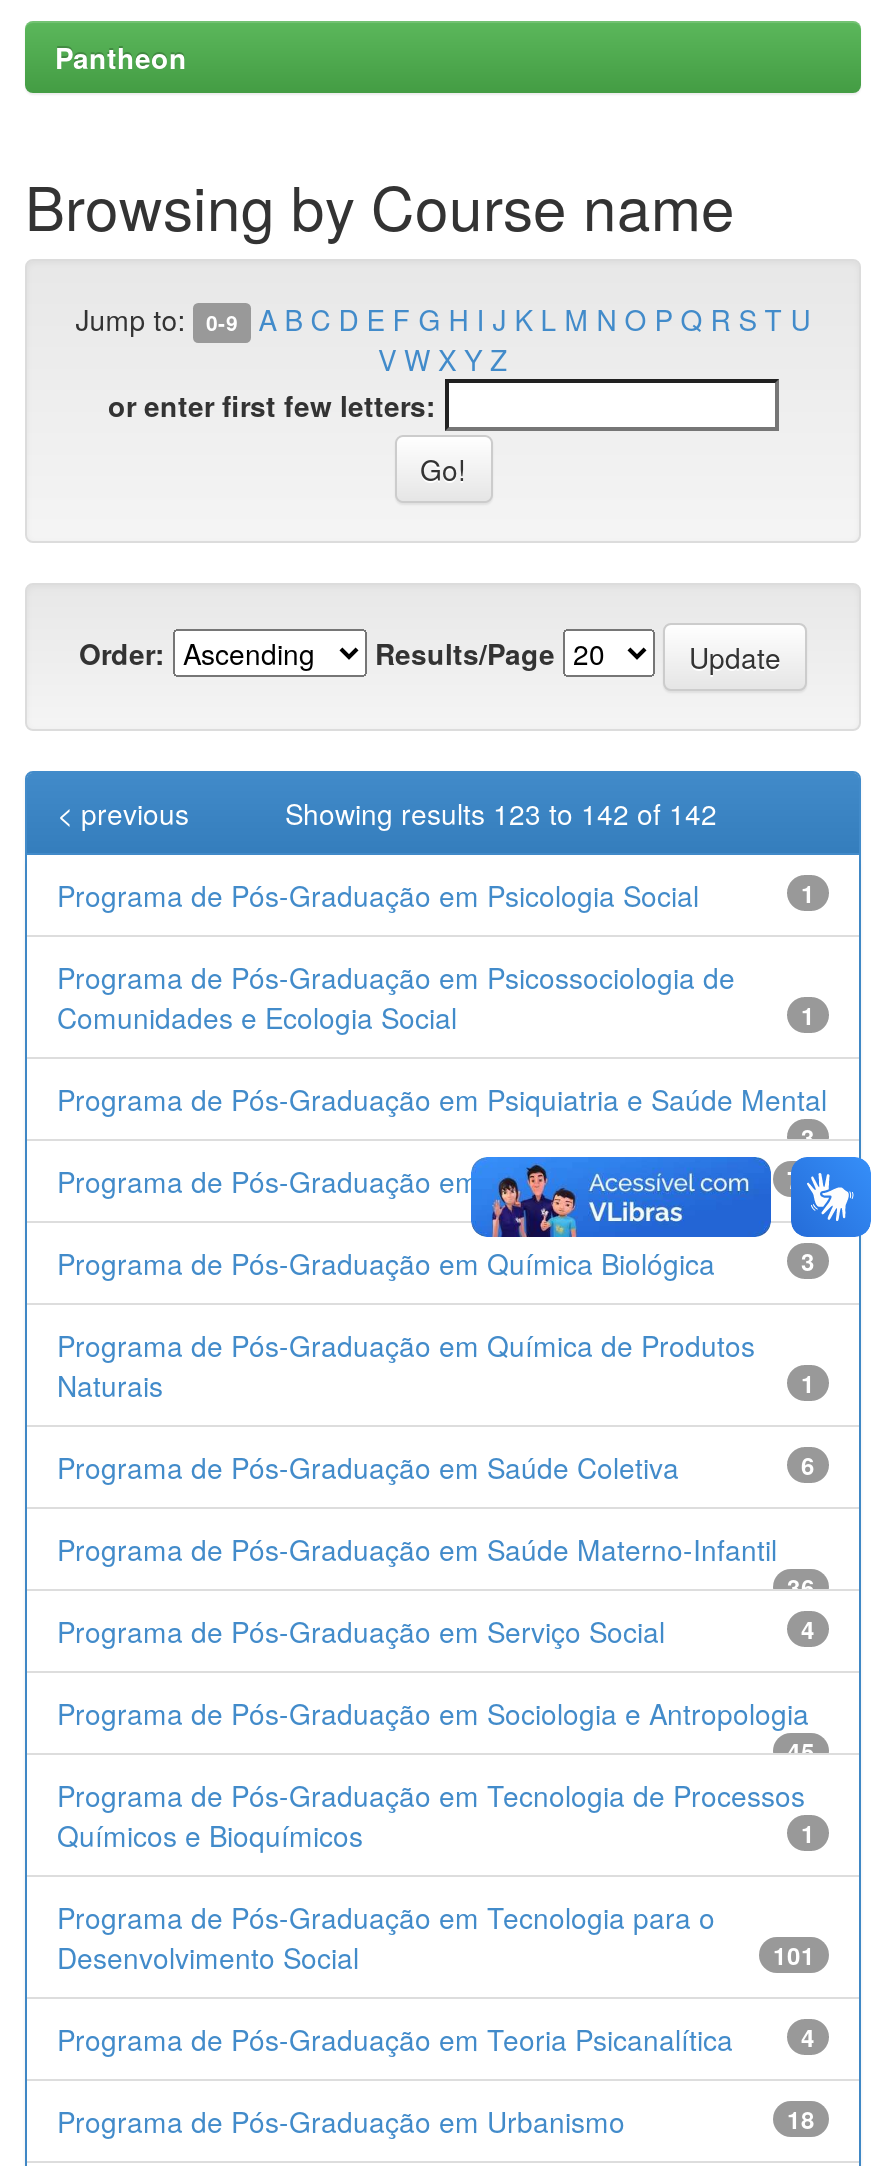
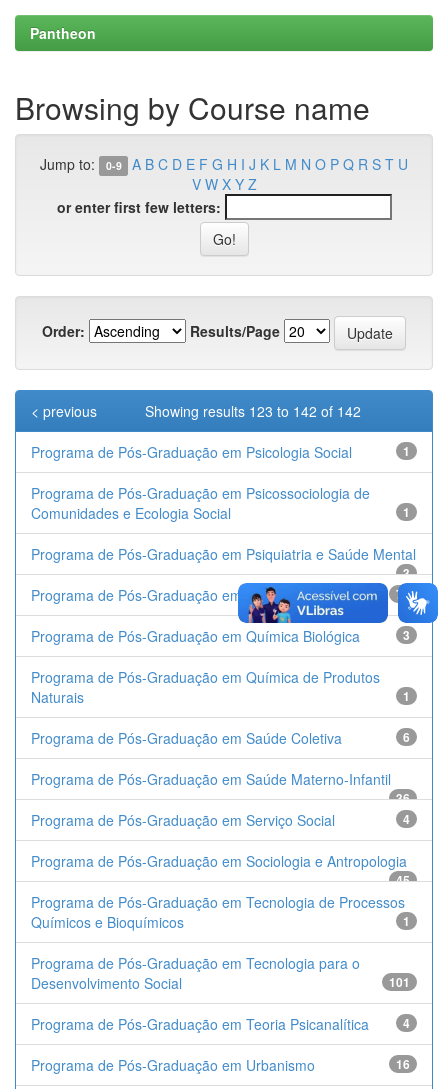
[787,2101,815,2137] 18 -> [396,1055,410,1073] 16

